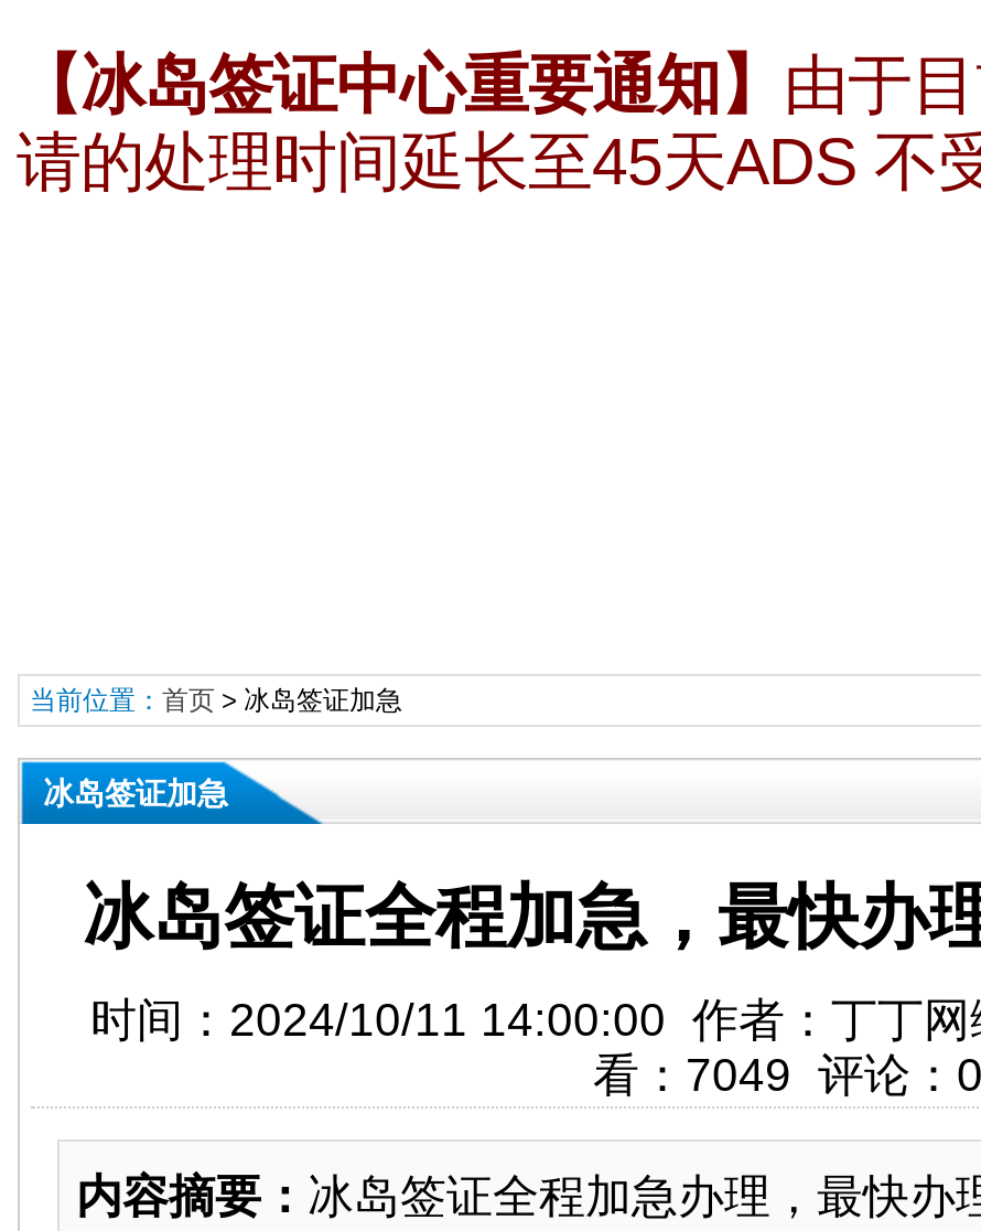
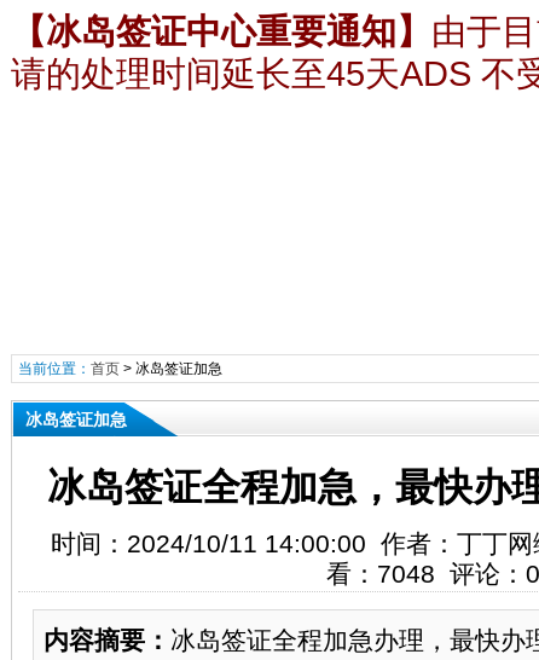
[593,1049,981,1100] 看：7049 评论：0 -> [326,560,539,587] 看：7048 评论：0

